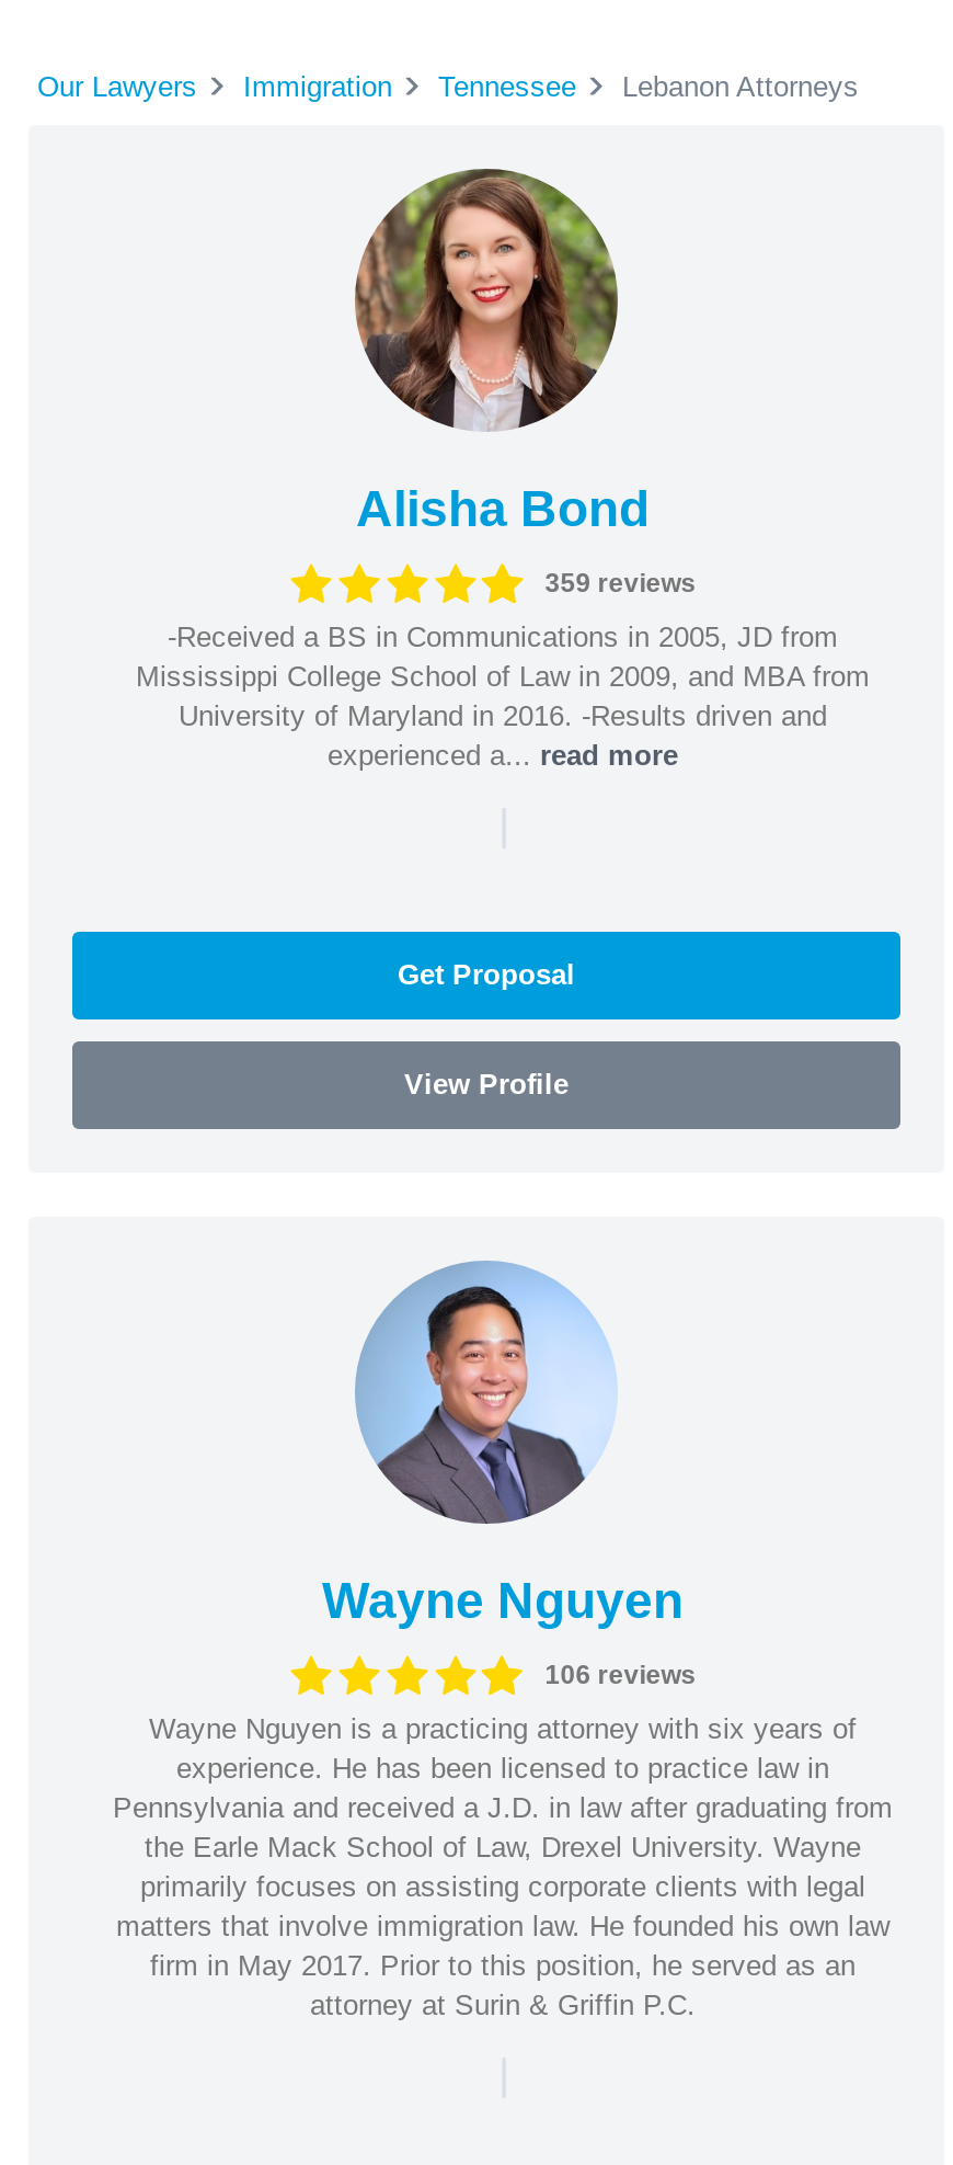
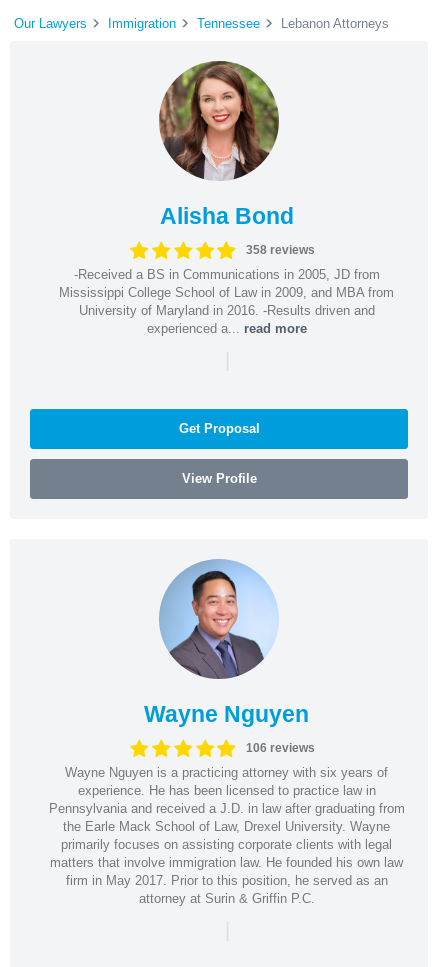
[545,568,696,599] 359 reviews -> [246,243,315,257] 358 reviews

